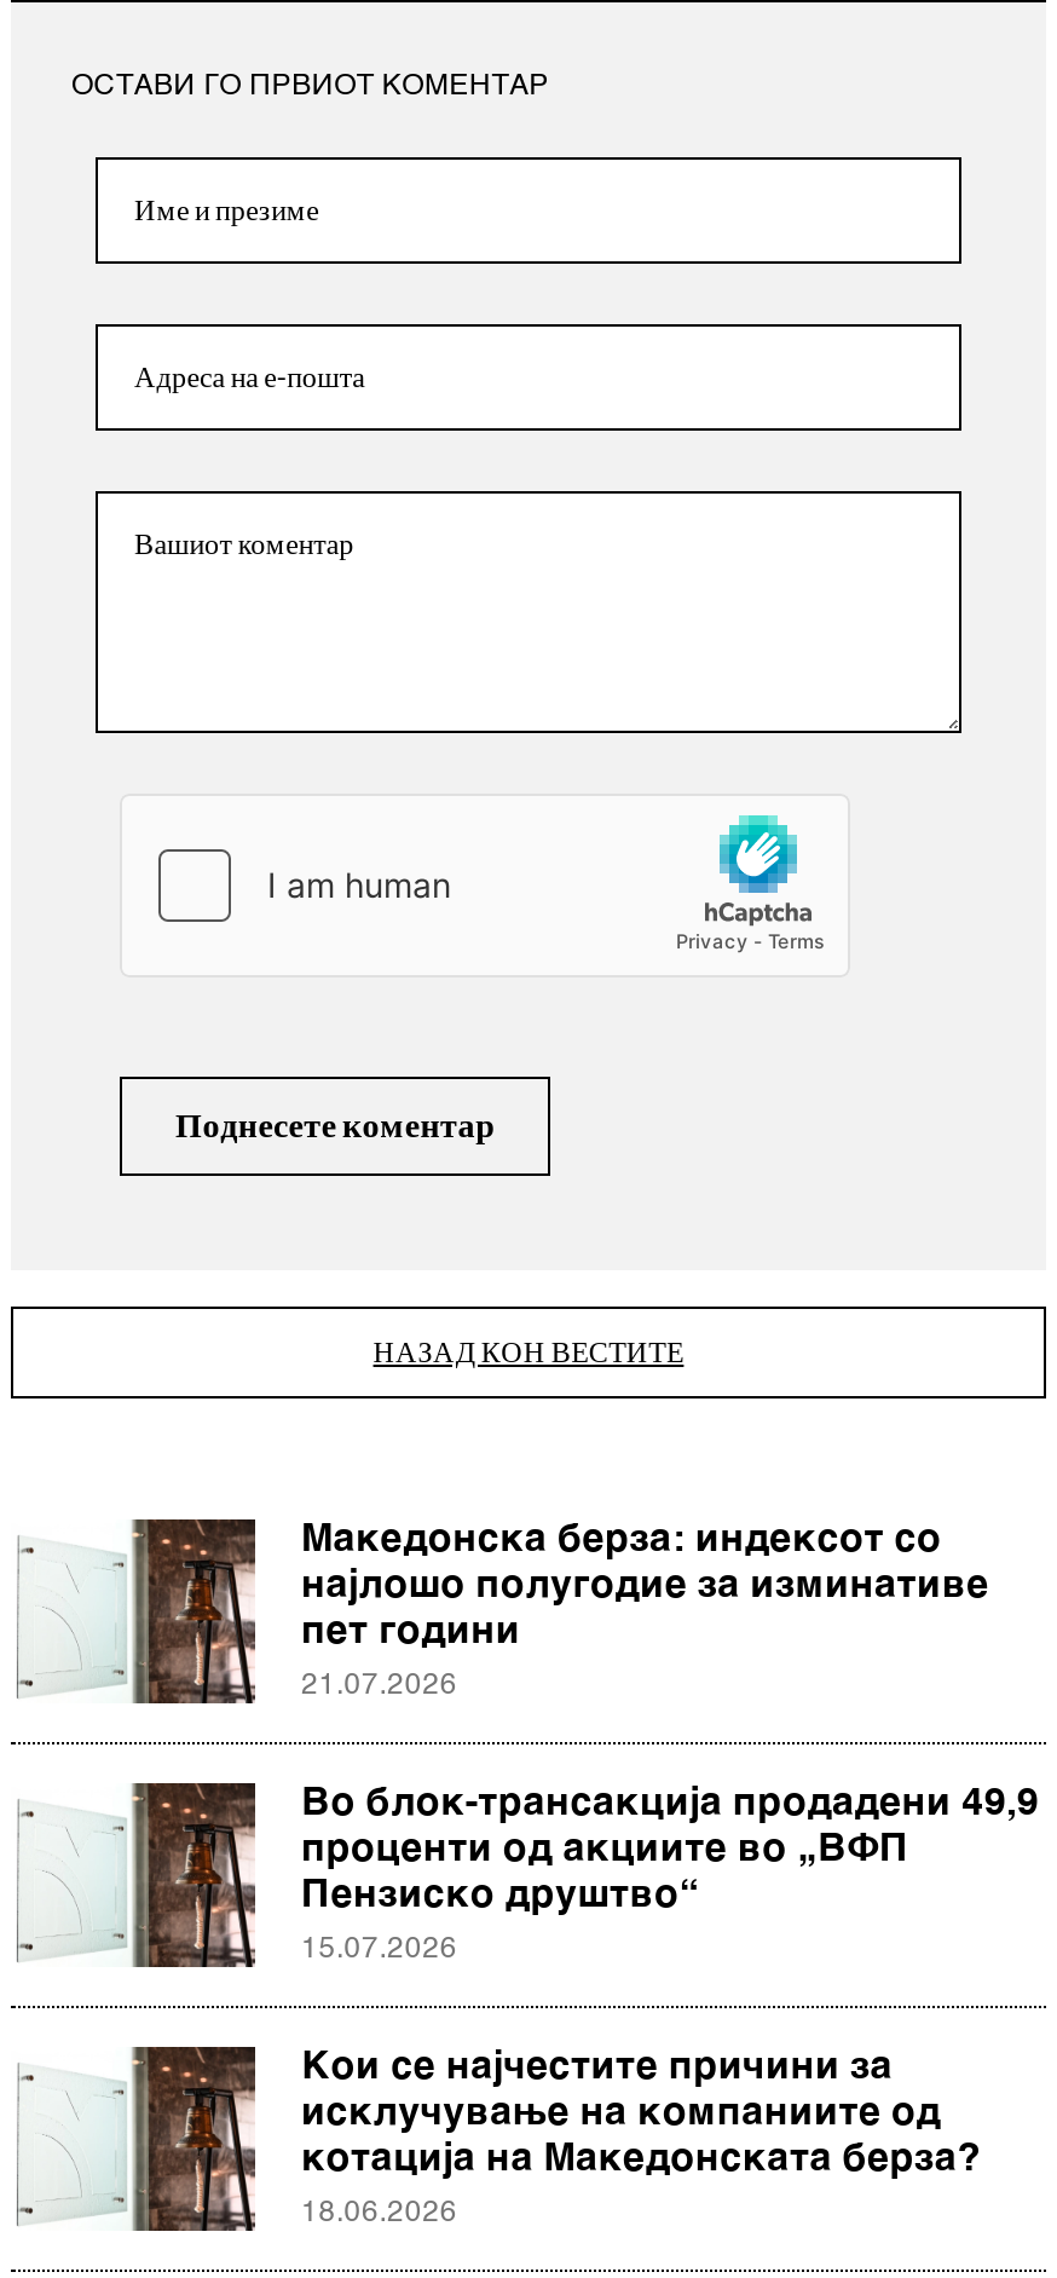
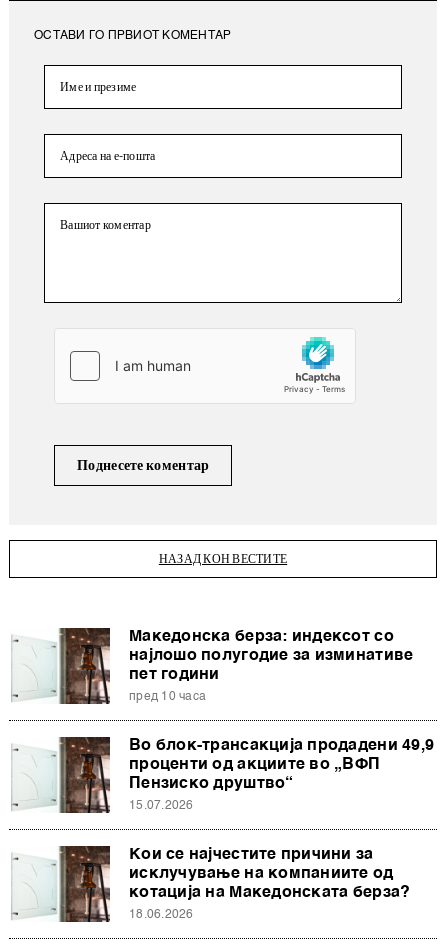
[301,1672,457,1701] 21.07.2026 -> [129,691,206,703] пред 10 часа

